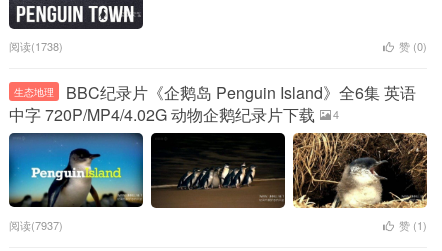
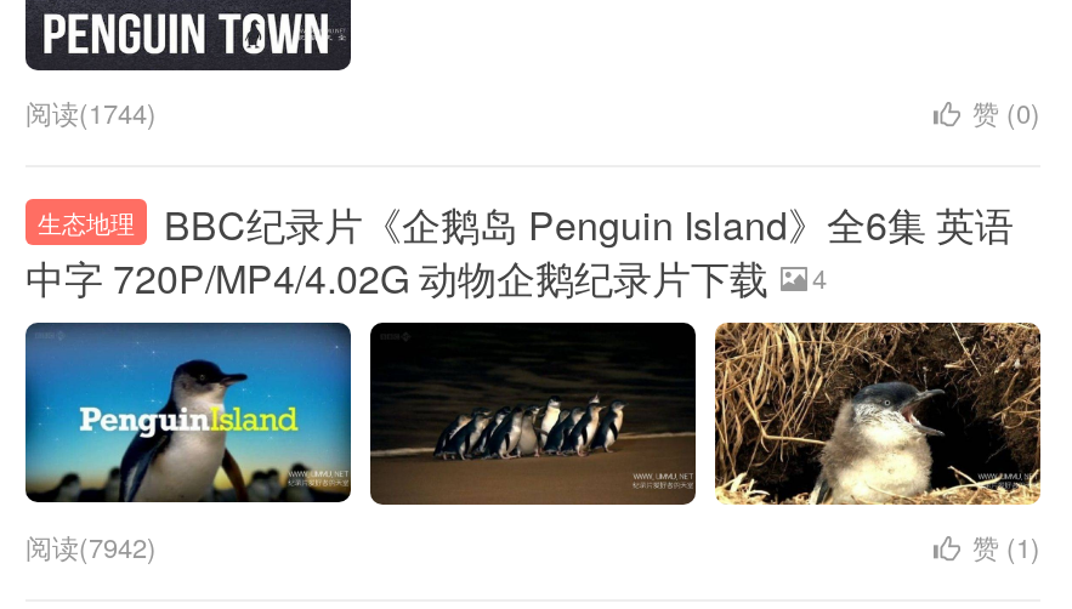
[9,38,63,54] 阅读(1738) -> [25,92,157,131] 阅读(1744)
[9,217,63,233] 阅读(7937) -> [25,527,157,566] 阅读(7942)

